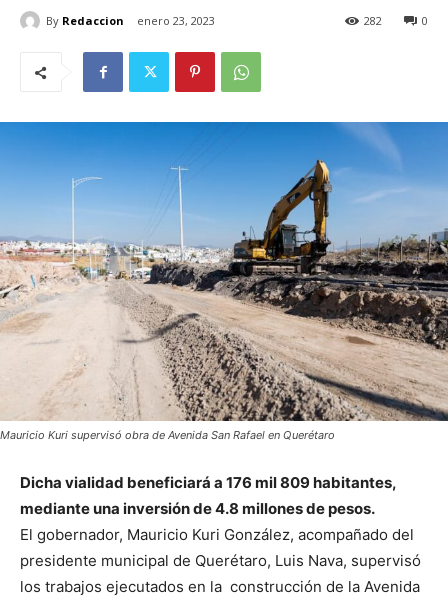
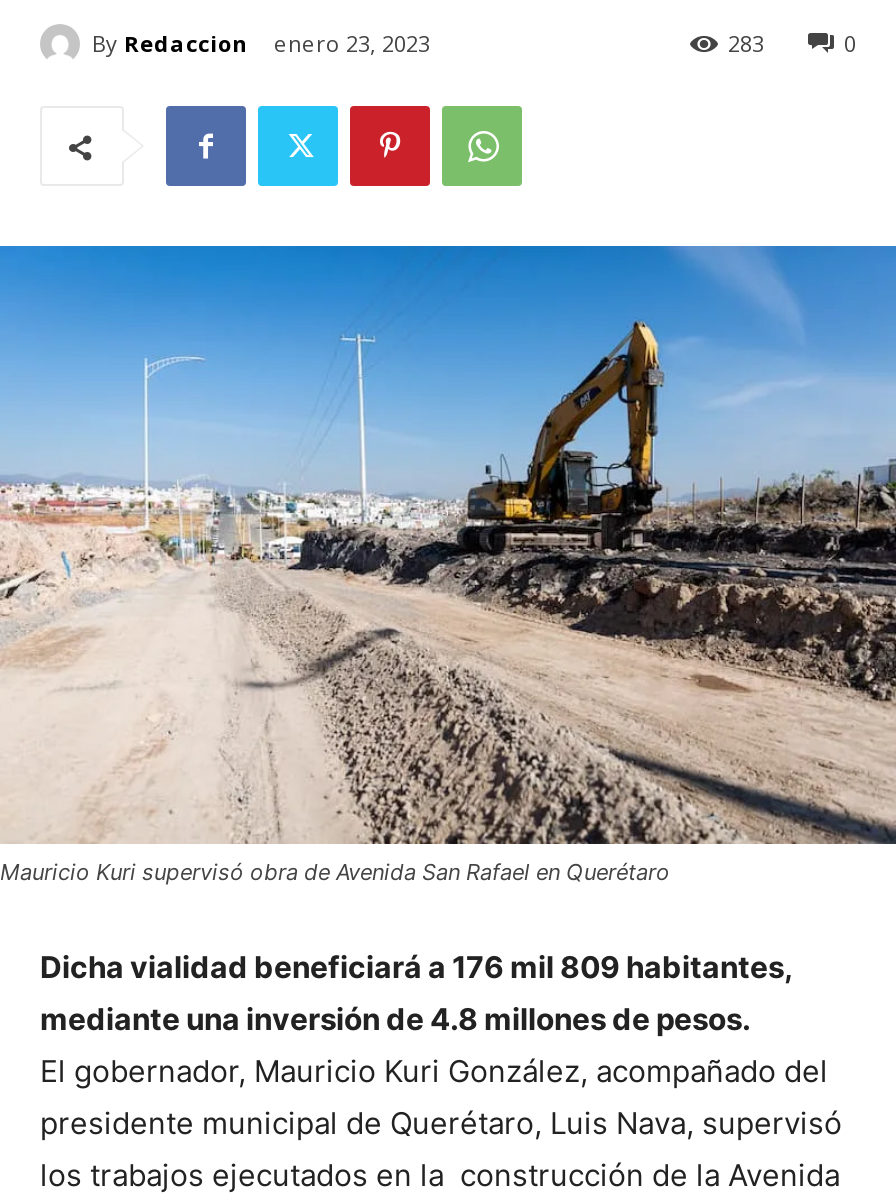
[364,13,382,28] 282 -> [728,28,764,58] 283

